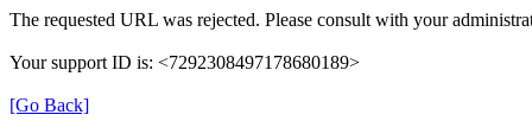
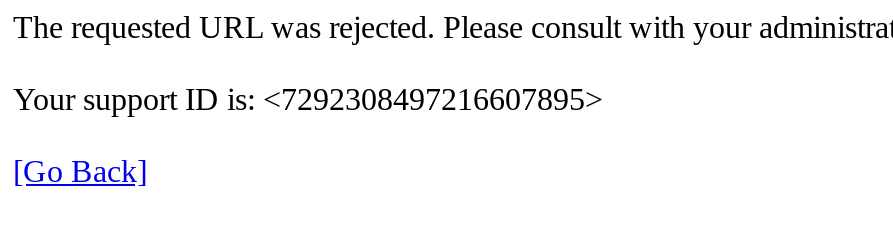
[9,52,360,72] Your support ID is: <7292308497178680189> -> [13,82,603,116] Your support ID is: <7292308497216607895>

